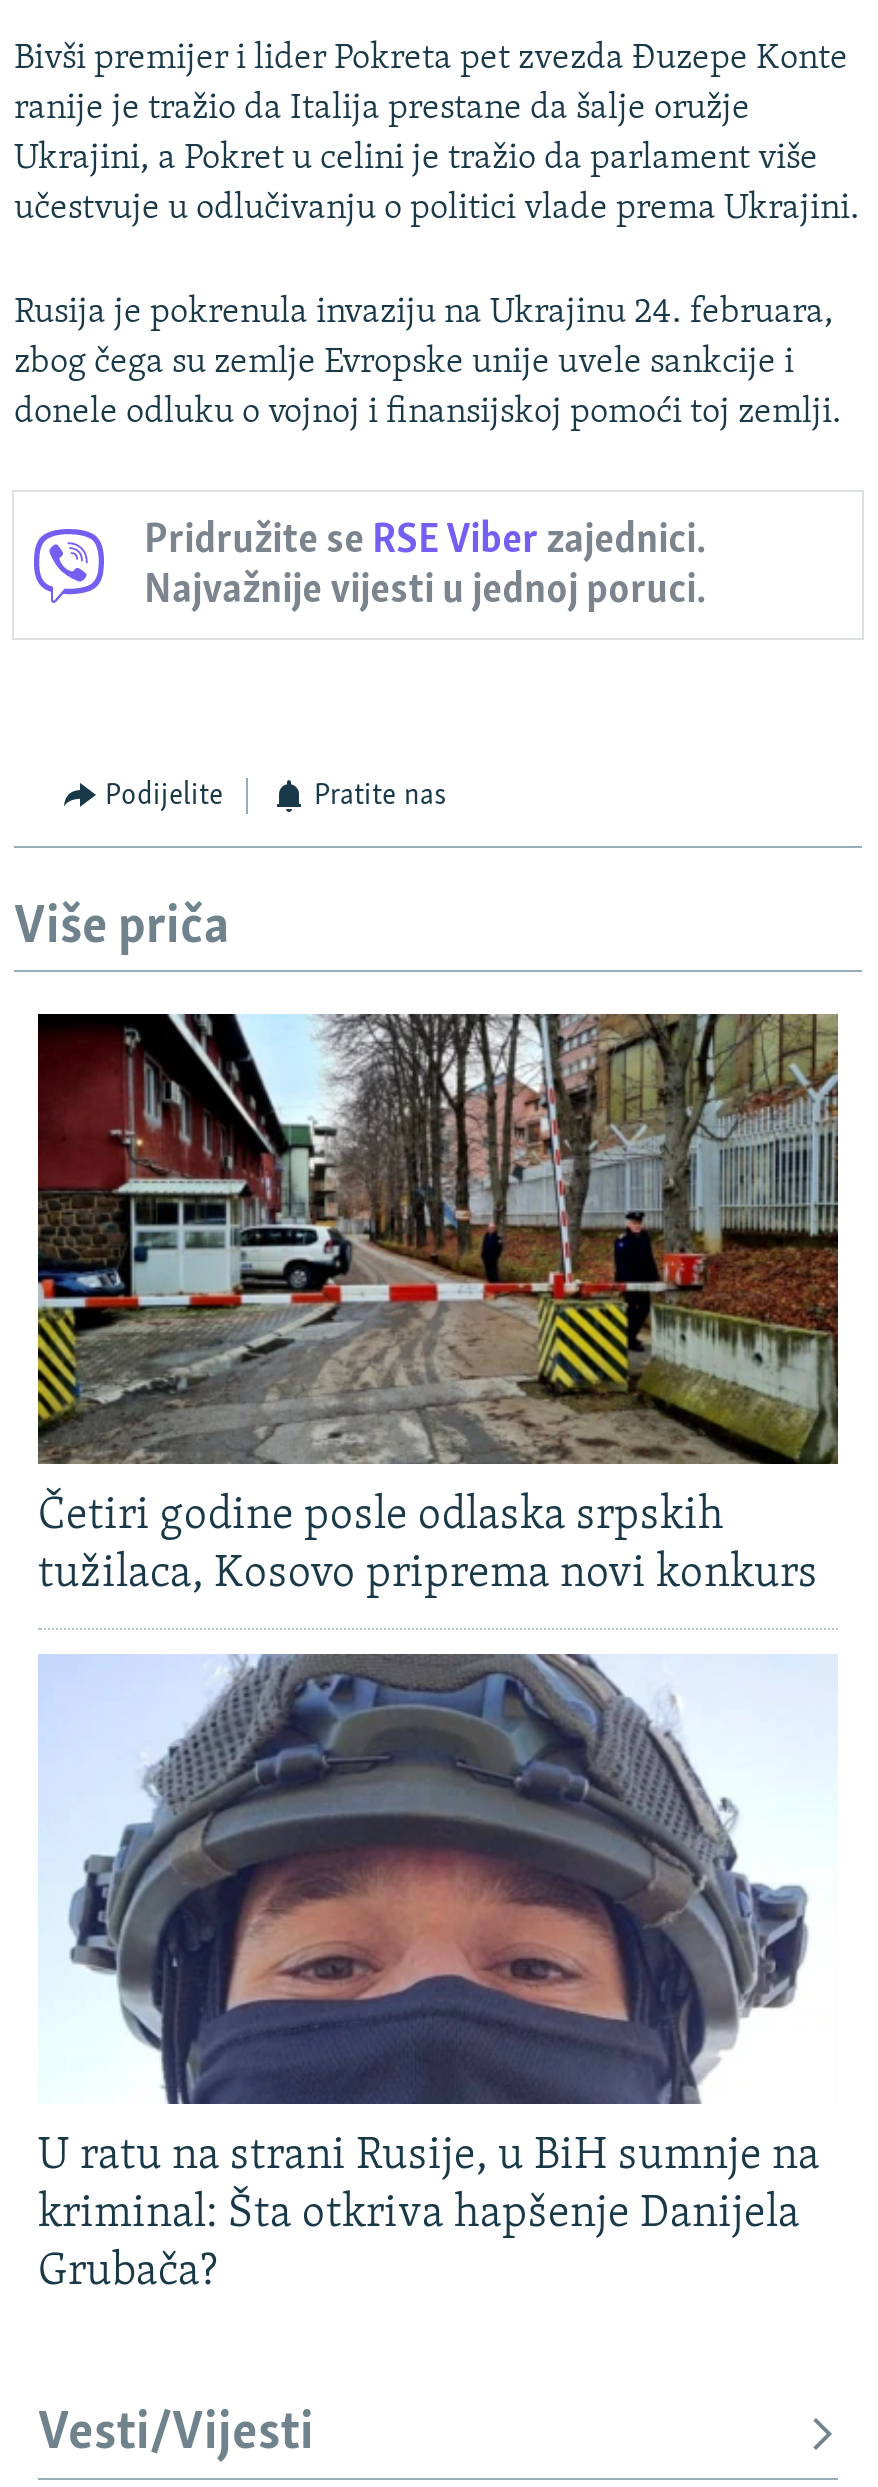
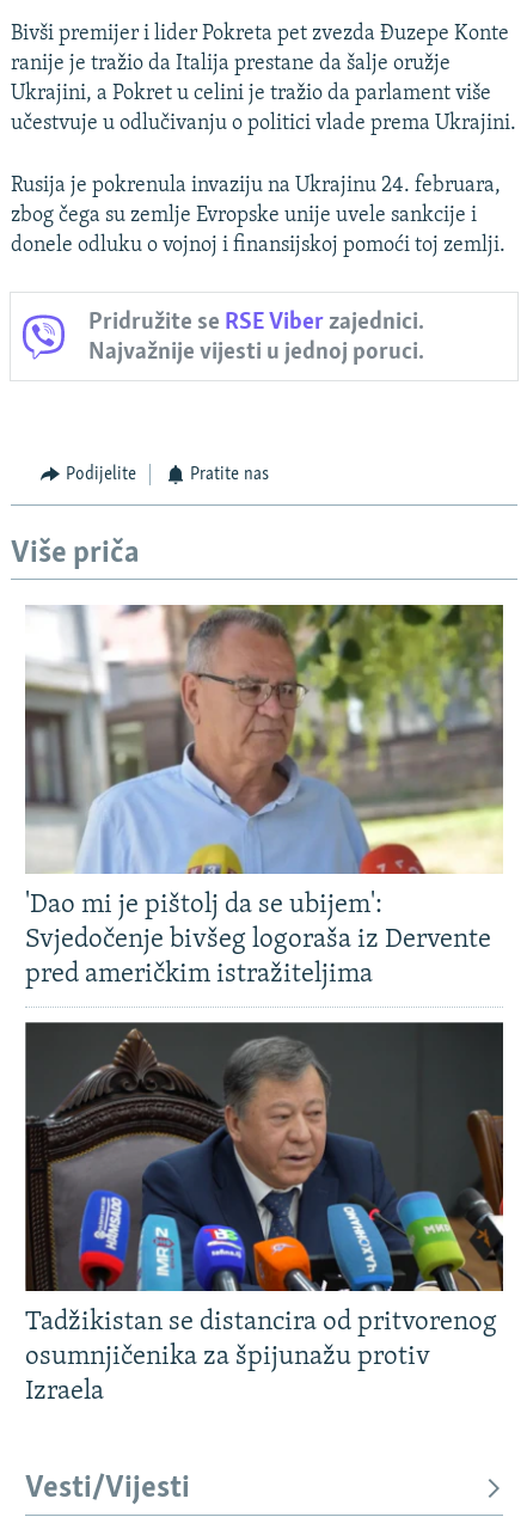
[36,1012,840,1599] [image] | Četiri godine posle odlaska srpskih | tužilaca, Kosovo priprema novi konkurs -> [24,604,503,989] [image] | 'Dao mi je pištolj da se ubijem': | Svjedočenje bivšeg logoraša iz Dervente | pred američkim istražiteljima
[38,1656,838,2297] [image] | U ratu na strani Rusije, u BiH sumnje na | kriminal: Šta otkriva hapšenje Danijela | Grubača? -> [24,1021,504,1406] [image] | Tadžikistan se distancira od pritvorenog | osumnjičenika za špijunažu protiv | Izraela

